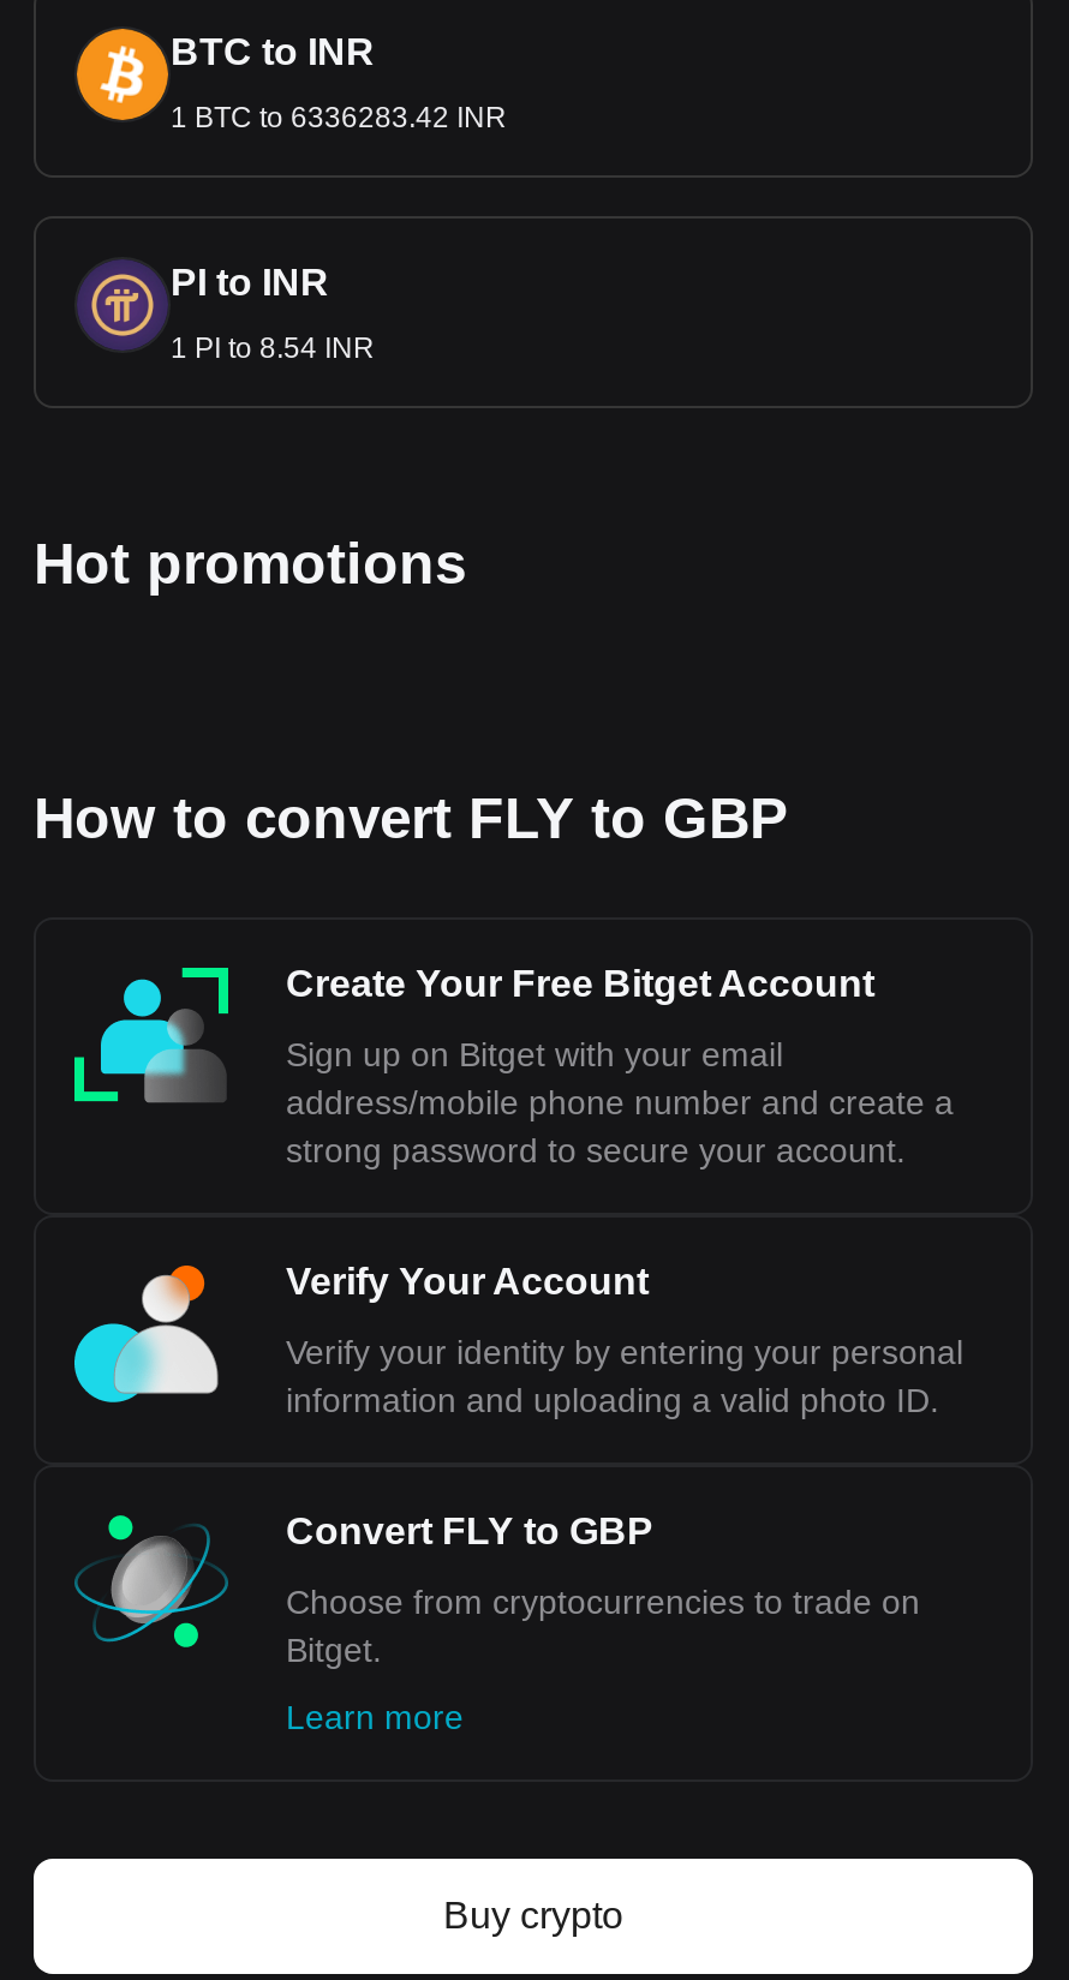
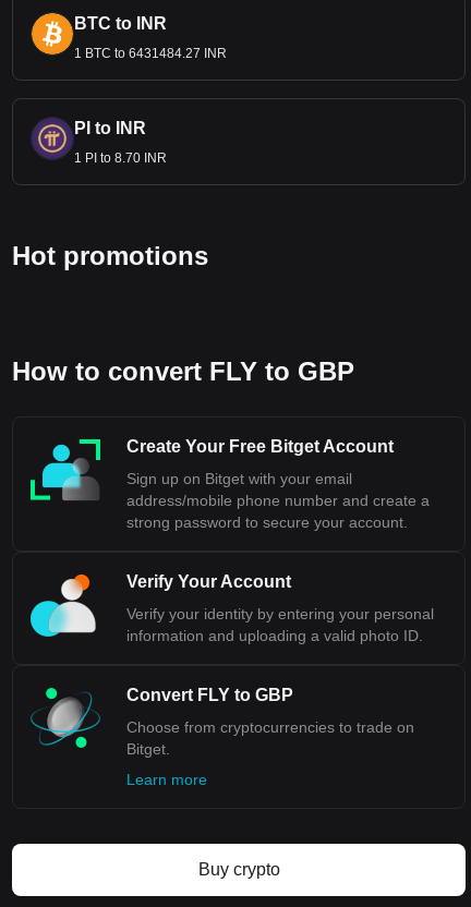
[171,101,507,134] 1 BTC to 6336283.42 INR -> [74,46,227,61] 1 BTC to 6431484.27 INR
[171,331,375,365] 1 PI to 8.54 INR -> [74,150,167,166] 1 PI to 8.70 INR

